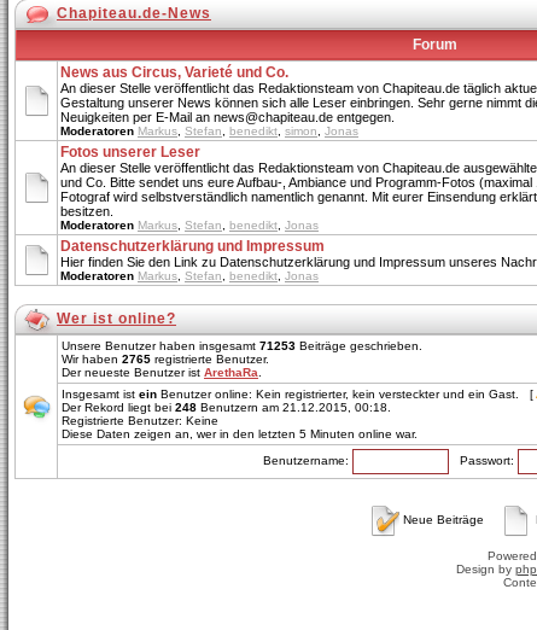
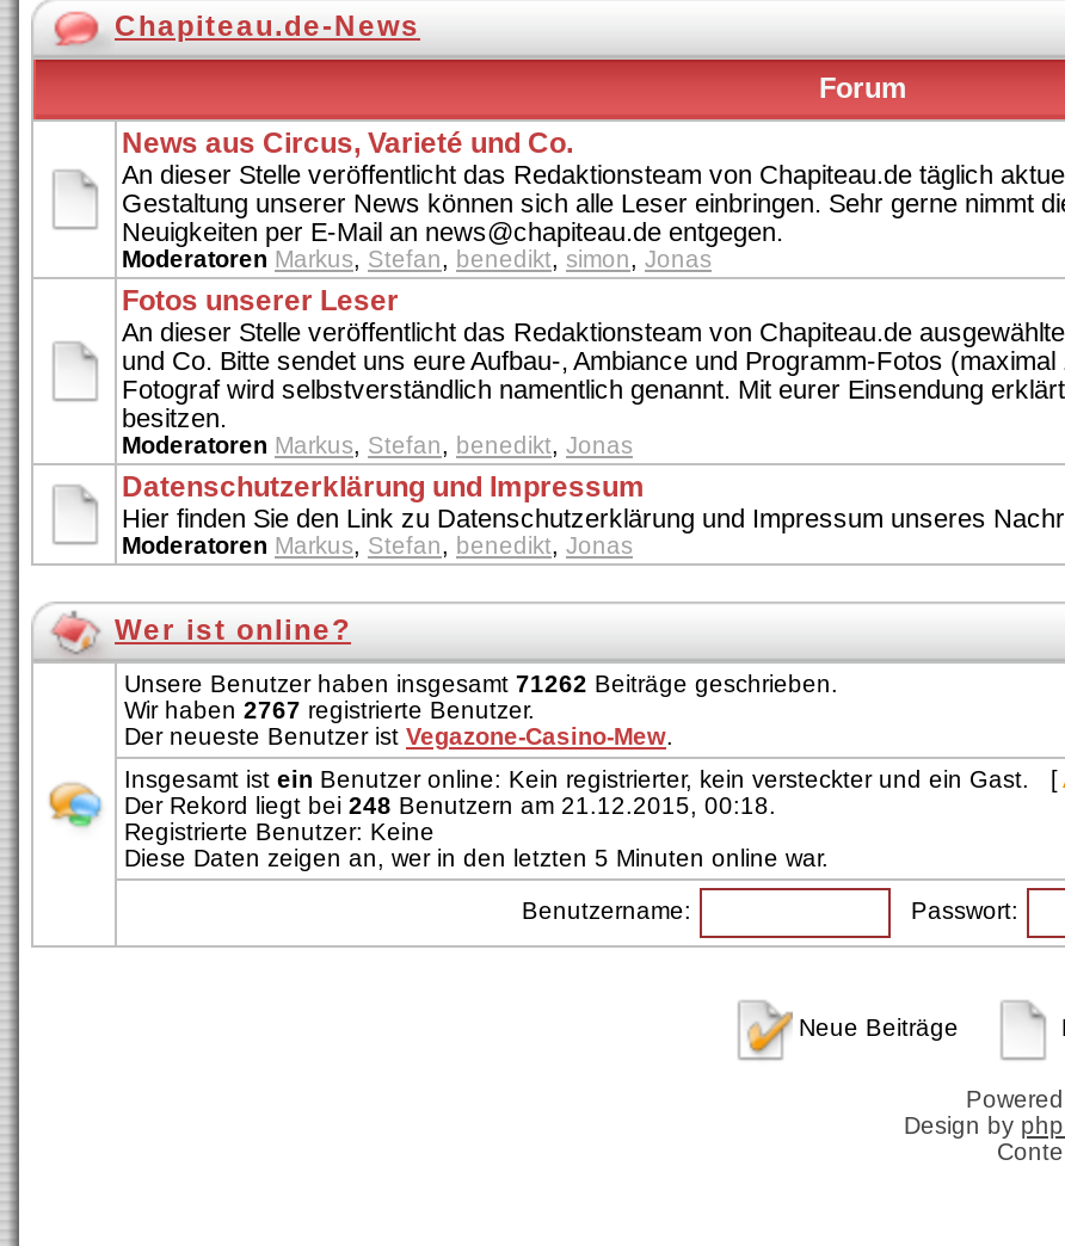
[62,339,422,352] Unsere Benutzer haben insgesamt 71253 Beiträge geschrieben. -> [124,671,838,697] Unsere Benutzer haben insgesamt 71262 Beiträge geschrieben.
[62,352,269,366] Wir haben 2765 registrierte Benutzer. -> [124,697,535,723] Wir haben 2767 registrierte Benutzer.
[62,366,262,379] Der neueste Benutzer ist ArethaRa. -> [124,723,673,750] Der neueste Benutzer ist Vegazone-Casino-Mew.

